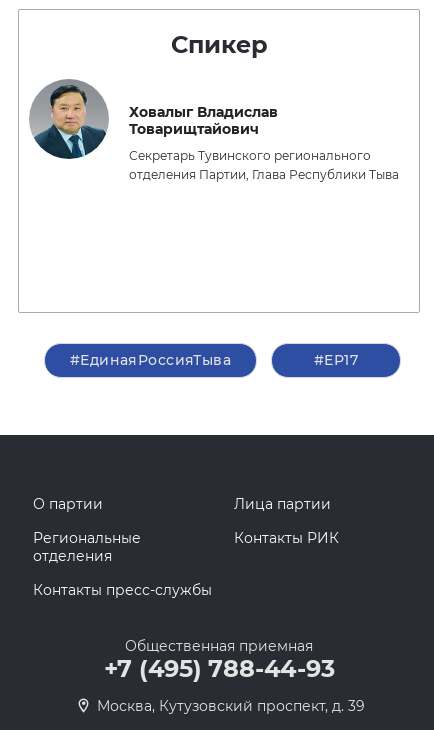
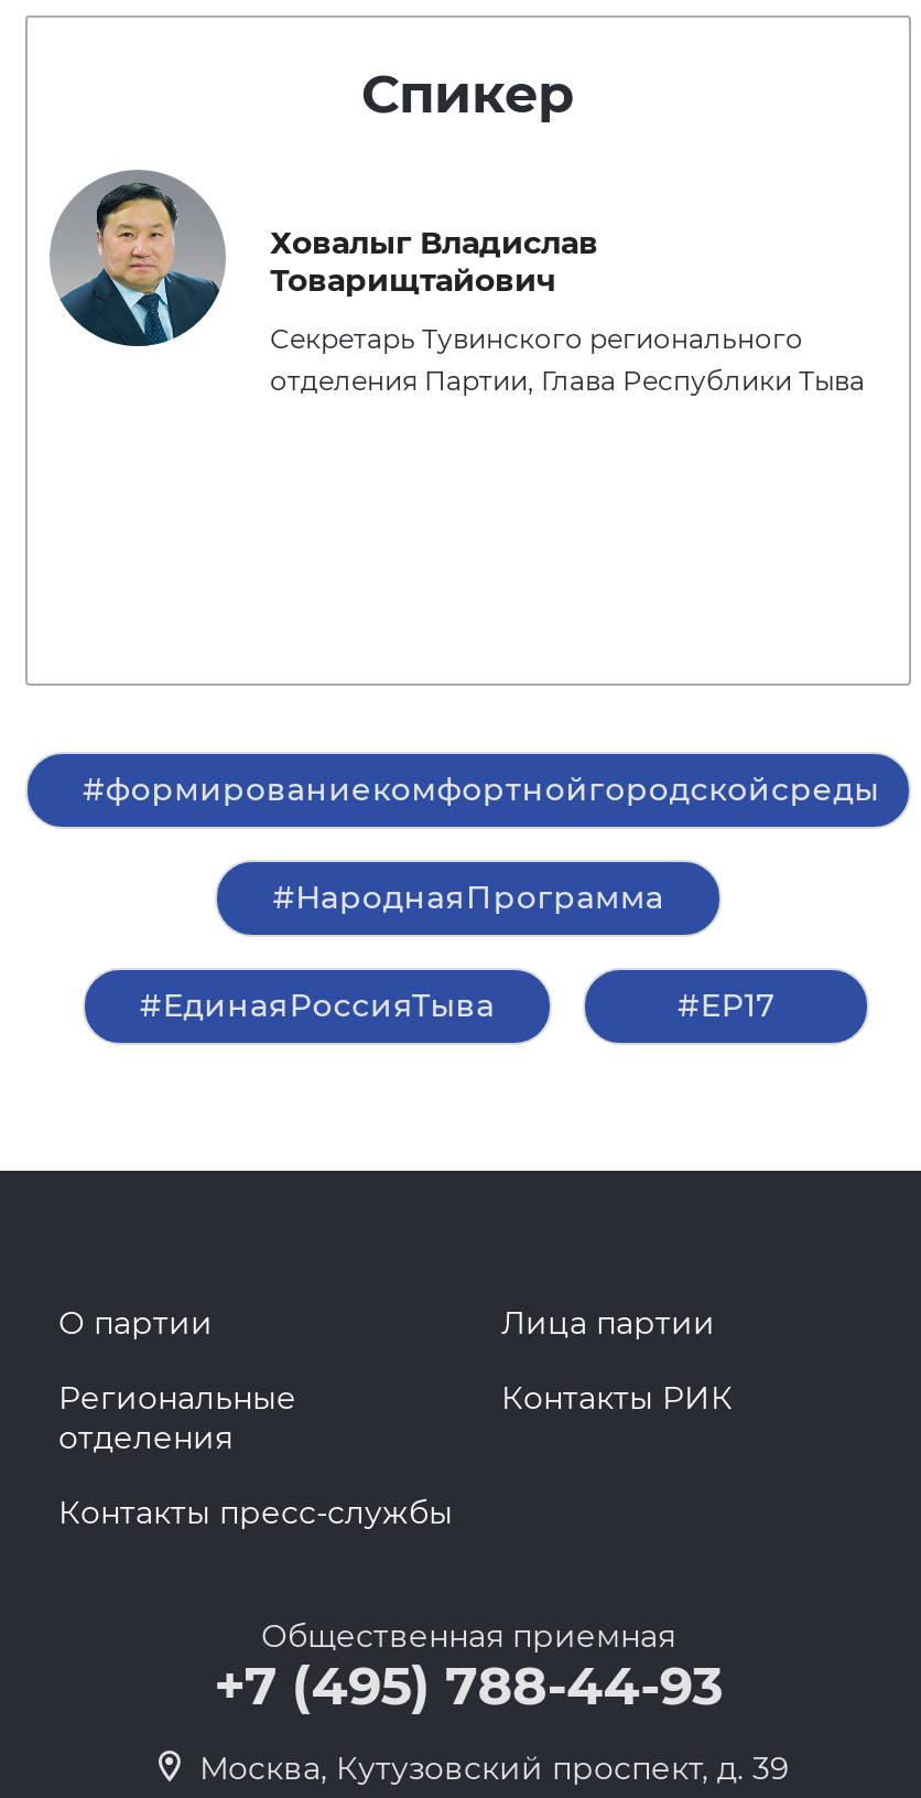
none -> [25,752,879,917] [image] | #формированиекомфортнойгородскойсреды | #НароднаяПрограмма

